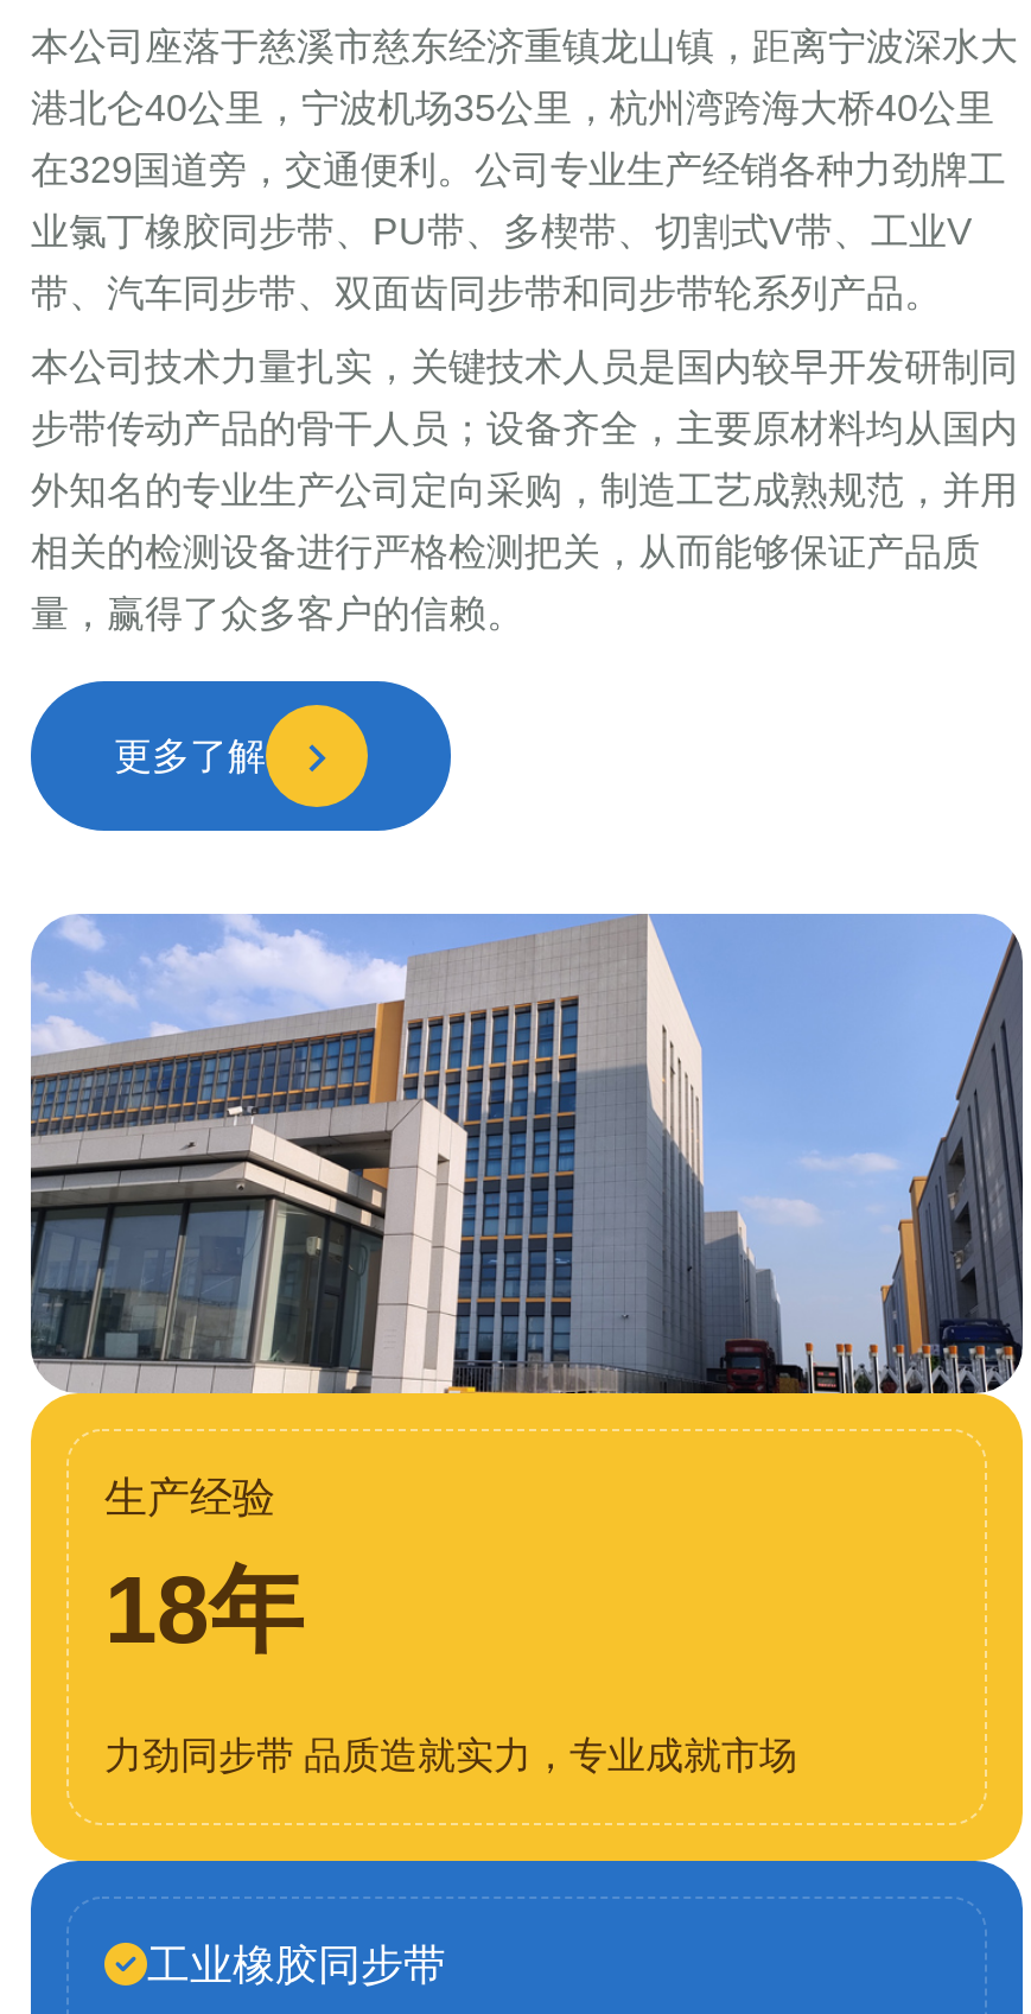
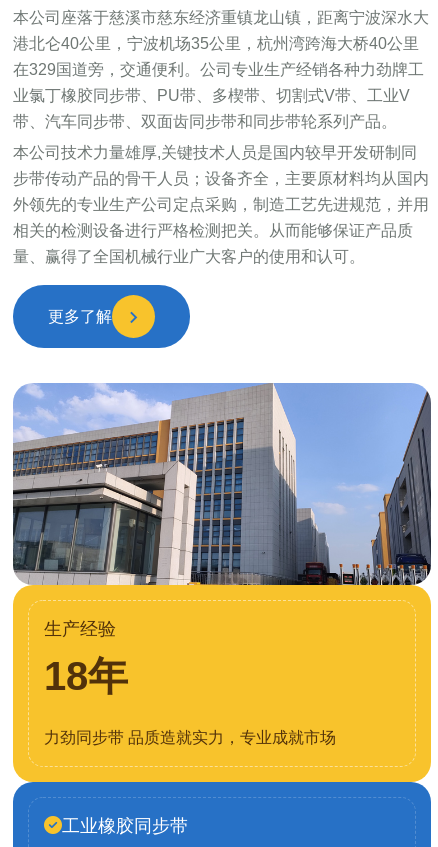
[31,347,1018,387] 本公司技术力量扎实，关键技术人员是国内较早开发研制同 -> [13,144,417,161] 本公司技术力量雄厚,关键技术人员是国内较早开发研制同
[31,470,1018,510] 外知名的专业生产公司定向采购，制造工艺成熟规范，并用 -> [13,196,429,213] 外领先的专业生产公司定点采购，制造工艺先进规范，并用
[31,532,980,572] 相关的检测设备进行严格检测把关，从而能够保证产品质 -> [13,222,413,239] 相关的检测设备进行严格检测把关。从而能够保证产品质
[31,593,524,634] 量，赢得了众多客户的信赖。 -> [13,248,365,265] 量、赢得了全国机械行业广大客户的使用和认可。

